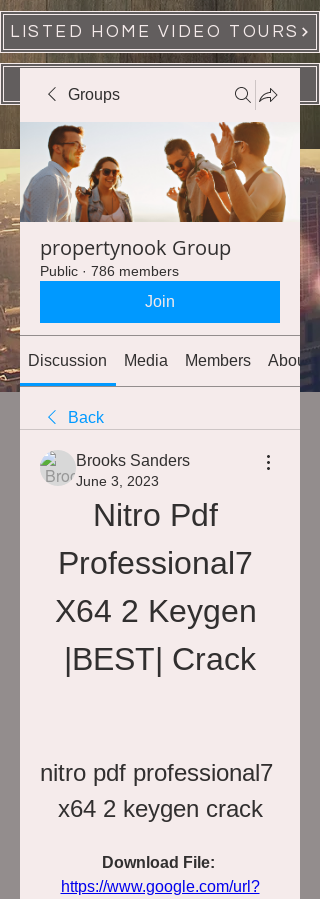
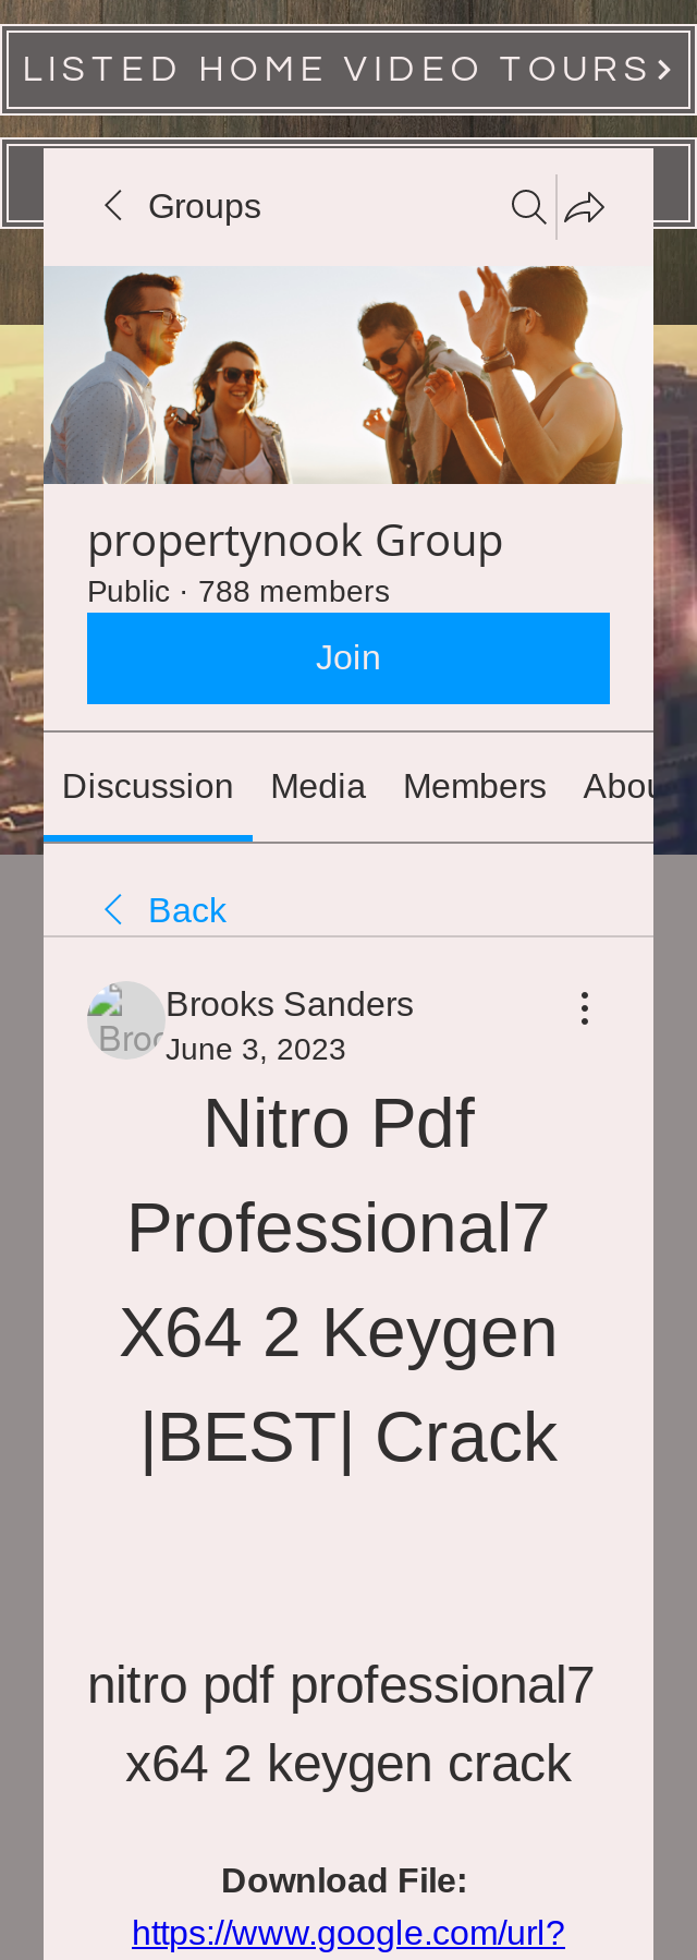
[40,263,179,279] Public · 786 members -> [87,573,390,608] Public · 788 members

